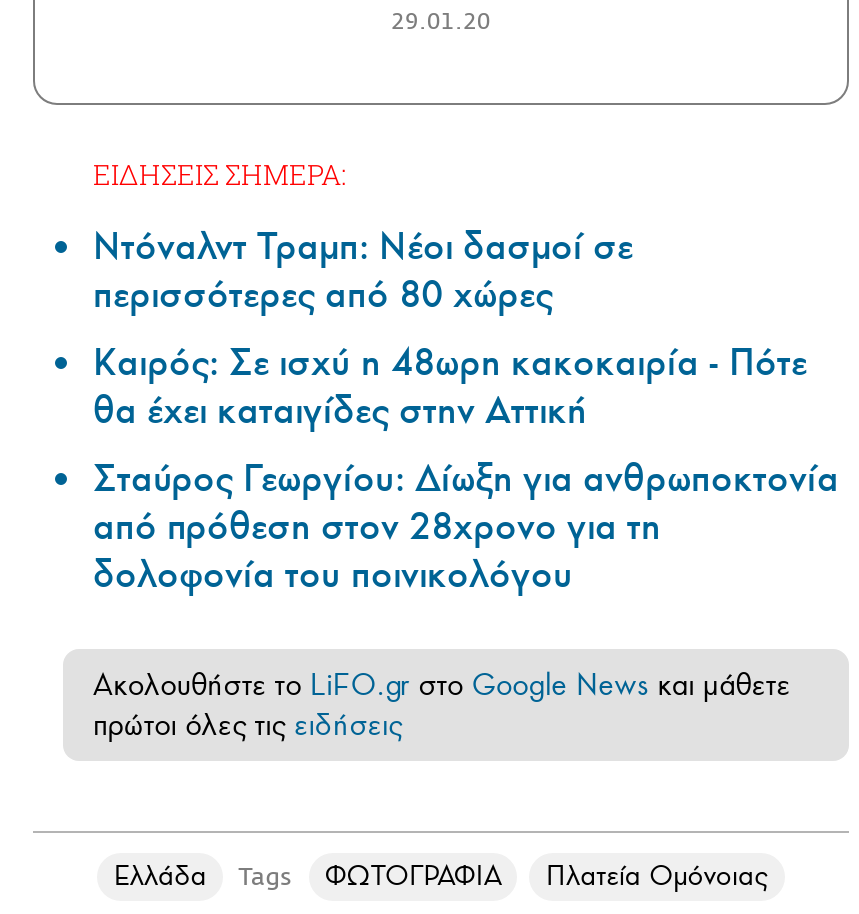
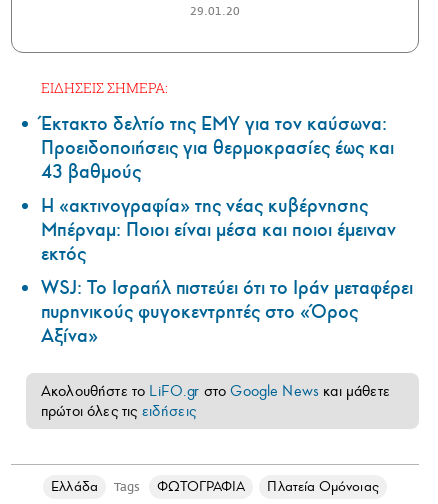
[93,224,839,600] Ντόναλντ Τραμπ: Νέοι δασμοί σε | περισσότερες από 80 χώρες | Καιρός: Σε ισχύ η 48ωρη κακοκαιρία - Πότε | θα έχει καταιγίδες στην Αττική | Σταύρος Γεωργίου: Δίωξη για ανθρωποκτονία | από πρόθεση στον 28χρονο για τη | δολοφονία του ποινικολόγου -> [41,112,413,348] Έκτακτο δελτίο της ΕΜΥ για τον καύσωνα: | Προειδοποιήσεις για θερμοκρασίες έως και | 43 βαθμούς | Η «ακτινογραφία» της νέας κυβέρνησης | Μπέρναμ: Ποιοι είναι μέσα και ποιοι έμειναν | εκτός | WSJ: Το Ισραήλ πιστεύει ότι το Ιράν μεταφέρει | πυρηνικούς φυγοκεντρητές στο «Όρος | Αξίνα»

